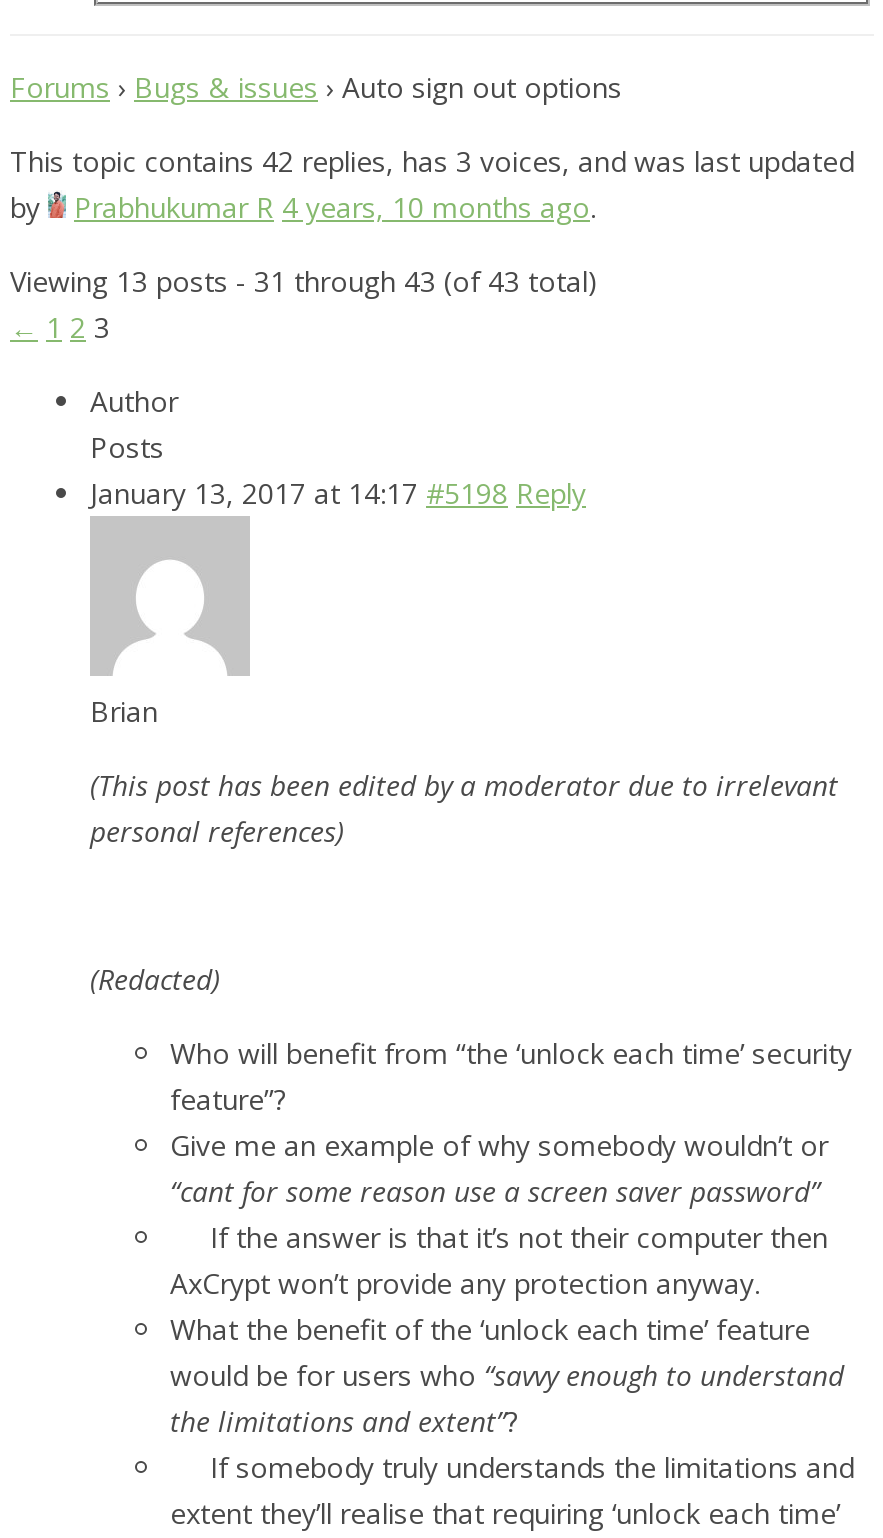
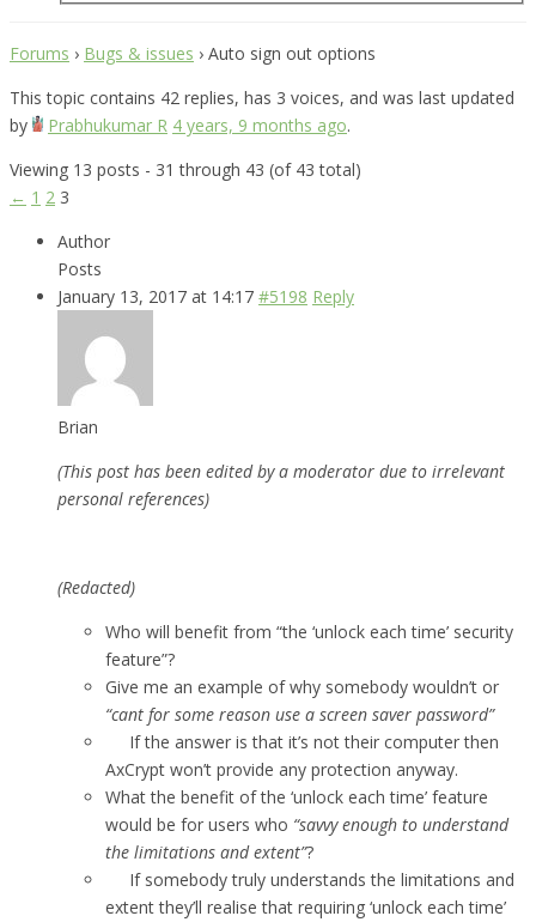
[74,187,596,225] Prabhukumar R 4 years, 10 months ago. -> [48,113,351,136] Prabhukumar R 4 years, 9 months ago.

